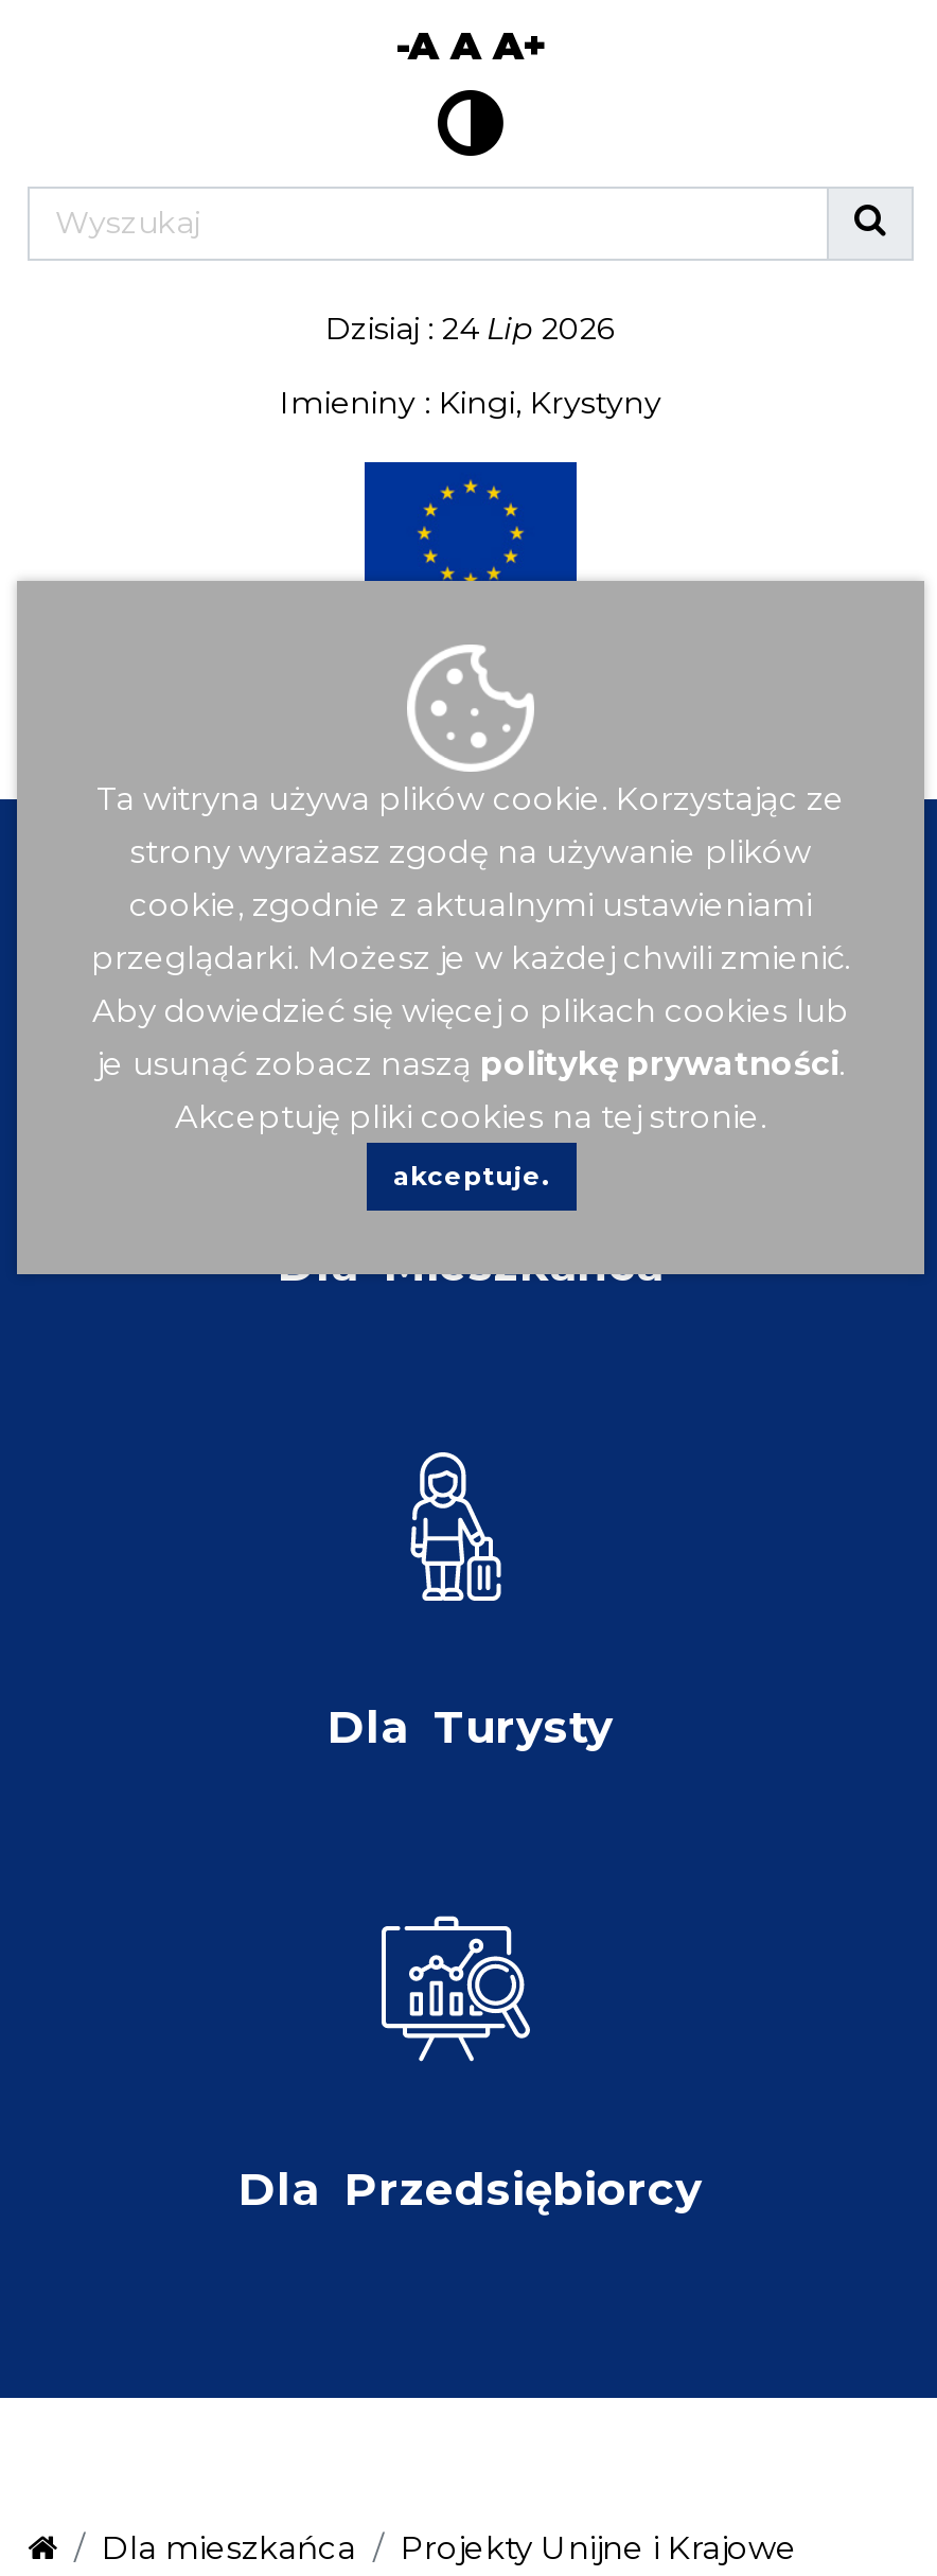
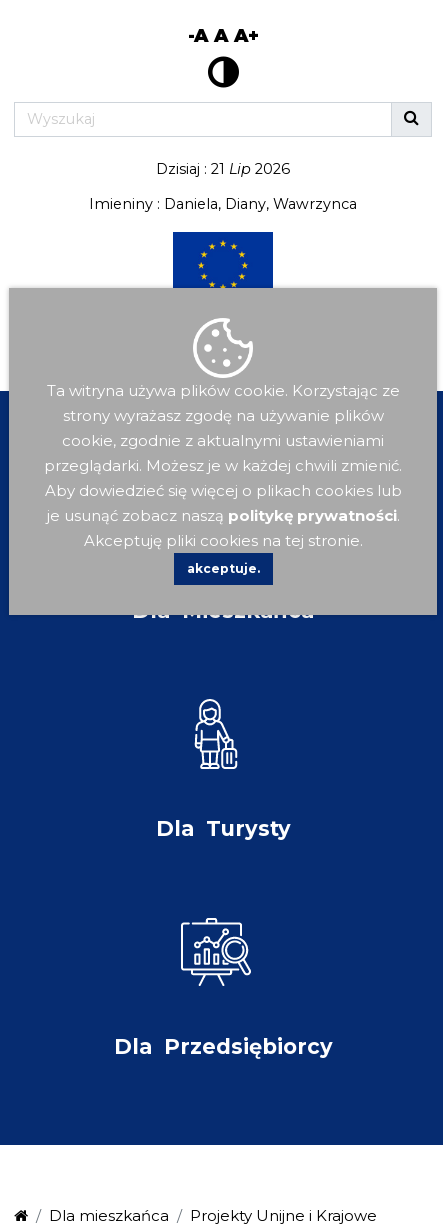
[325,310,616,348] Dzisiaj : 24 Lip 2026 -> [156,160,290,178] Dzisiaj : 21 Lip 2026
[280,384,661,422] Imieniny : Kingi, Krystyny -> [89,195,357,213] Imieniny : Daniela, Diany, Wawrzynca

